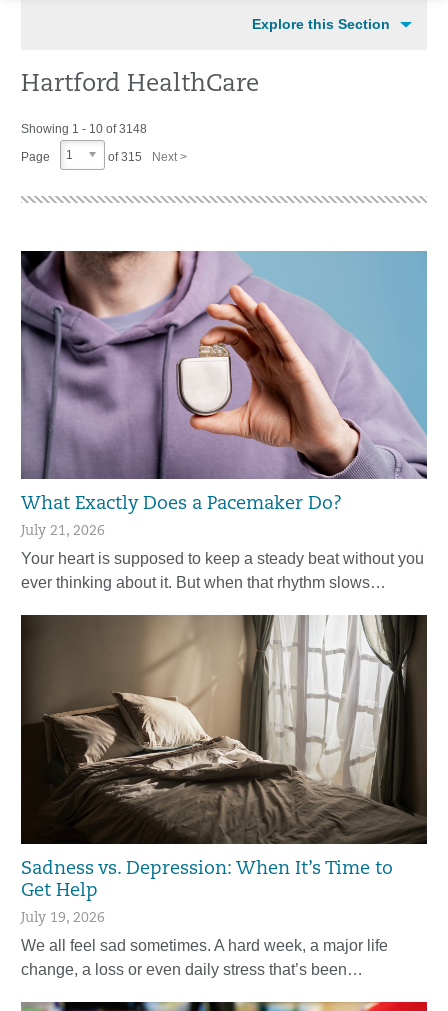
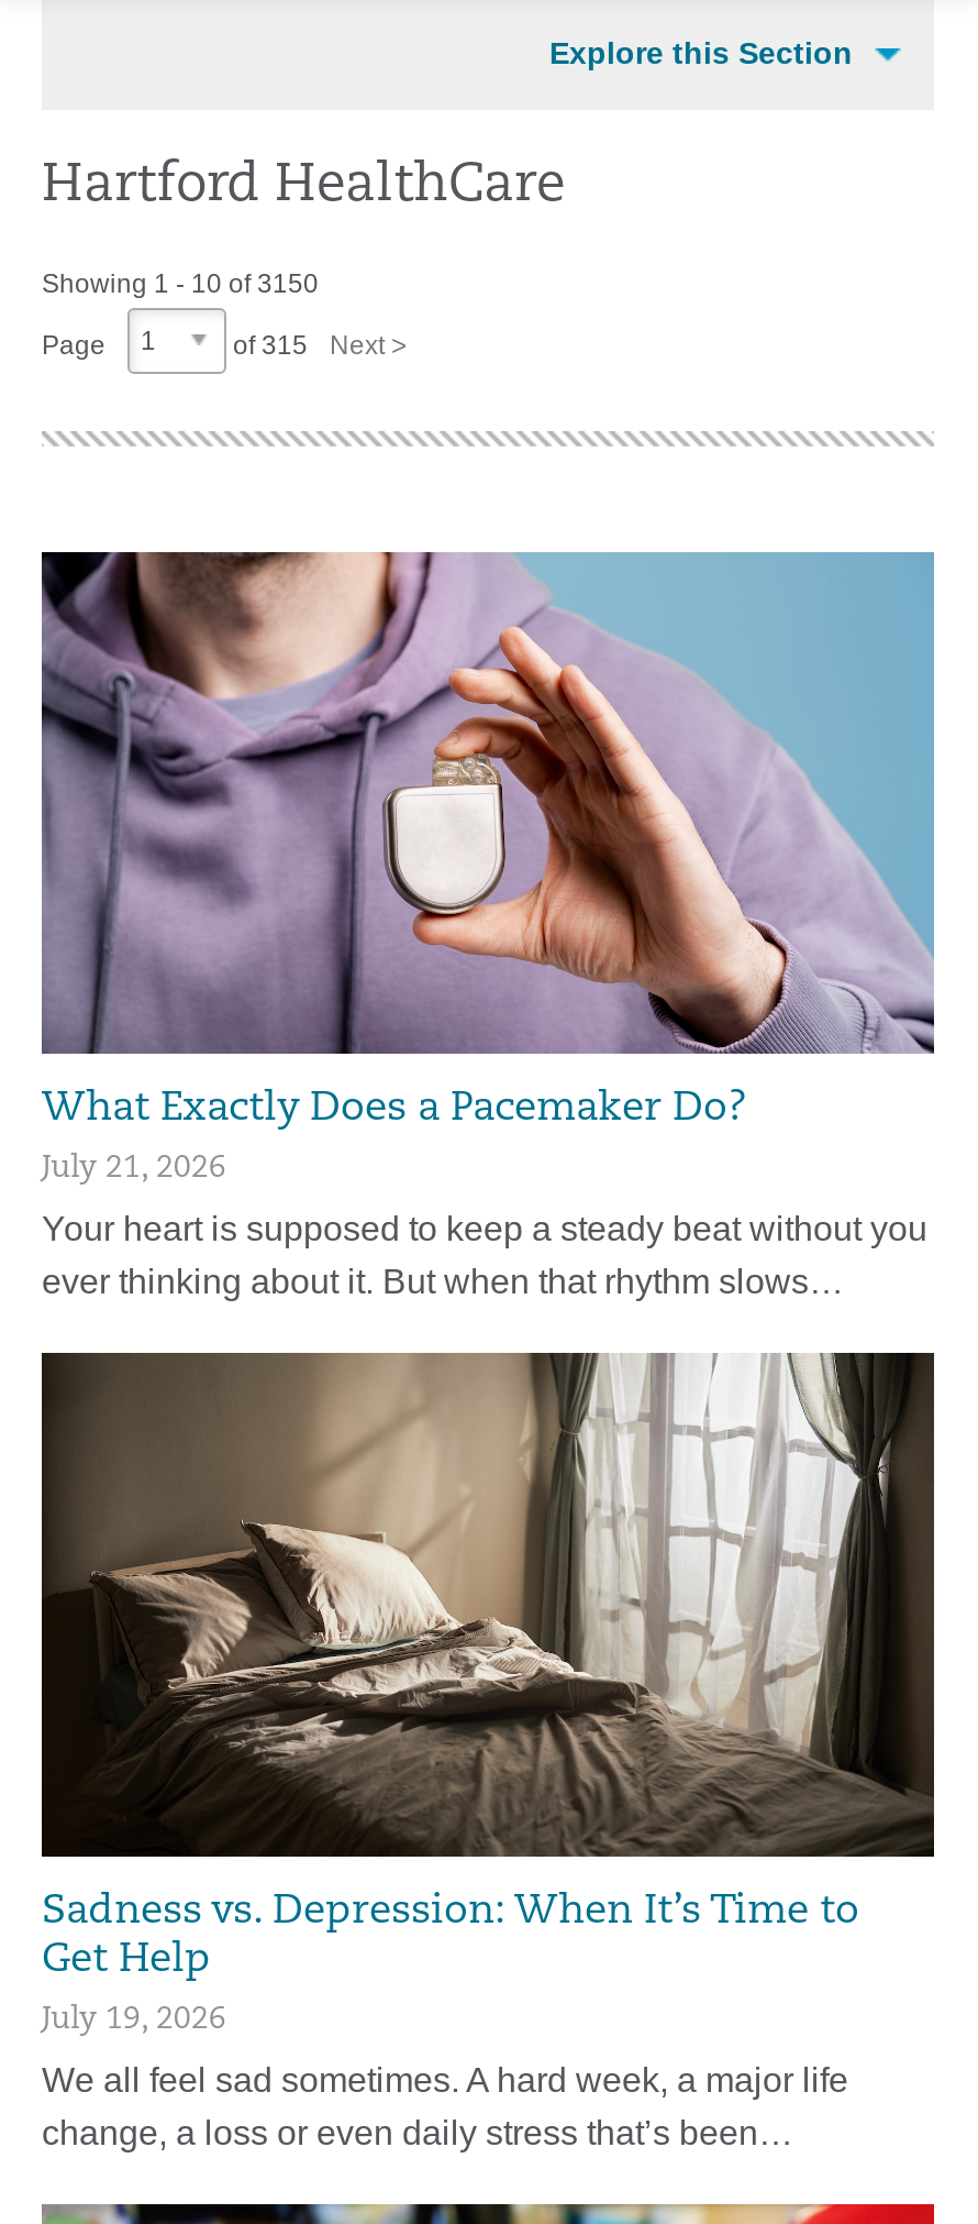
[21,122,147,136] Showing 1 - 10 of 3148 -> [42,268,319,299] Showing 1 - 10 of 3150

